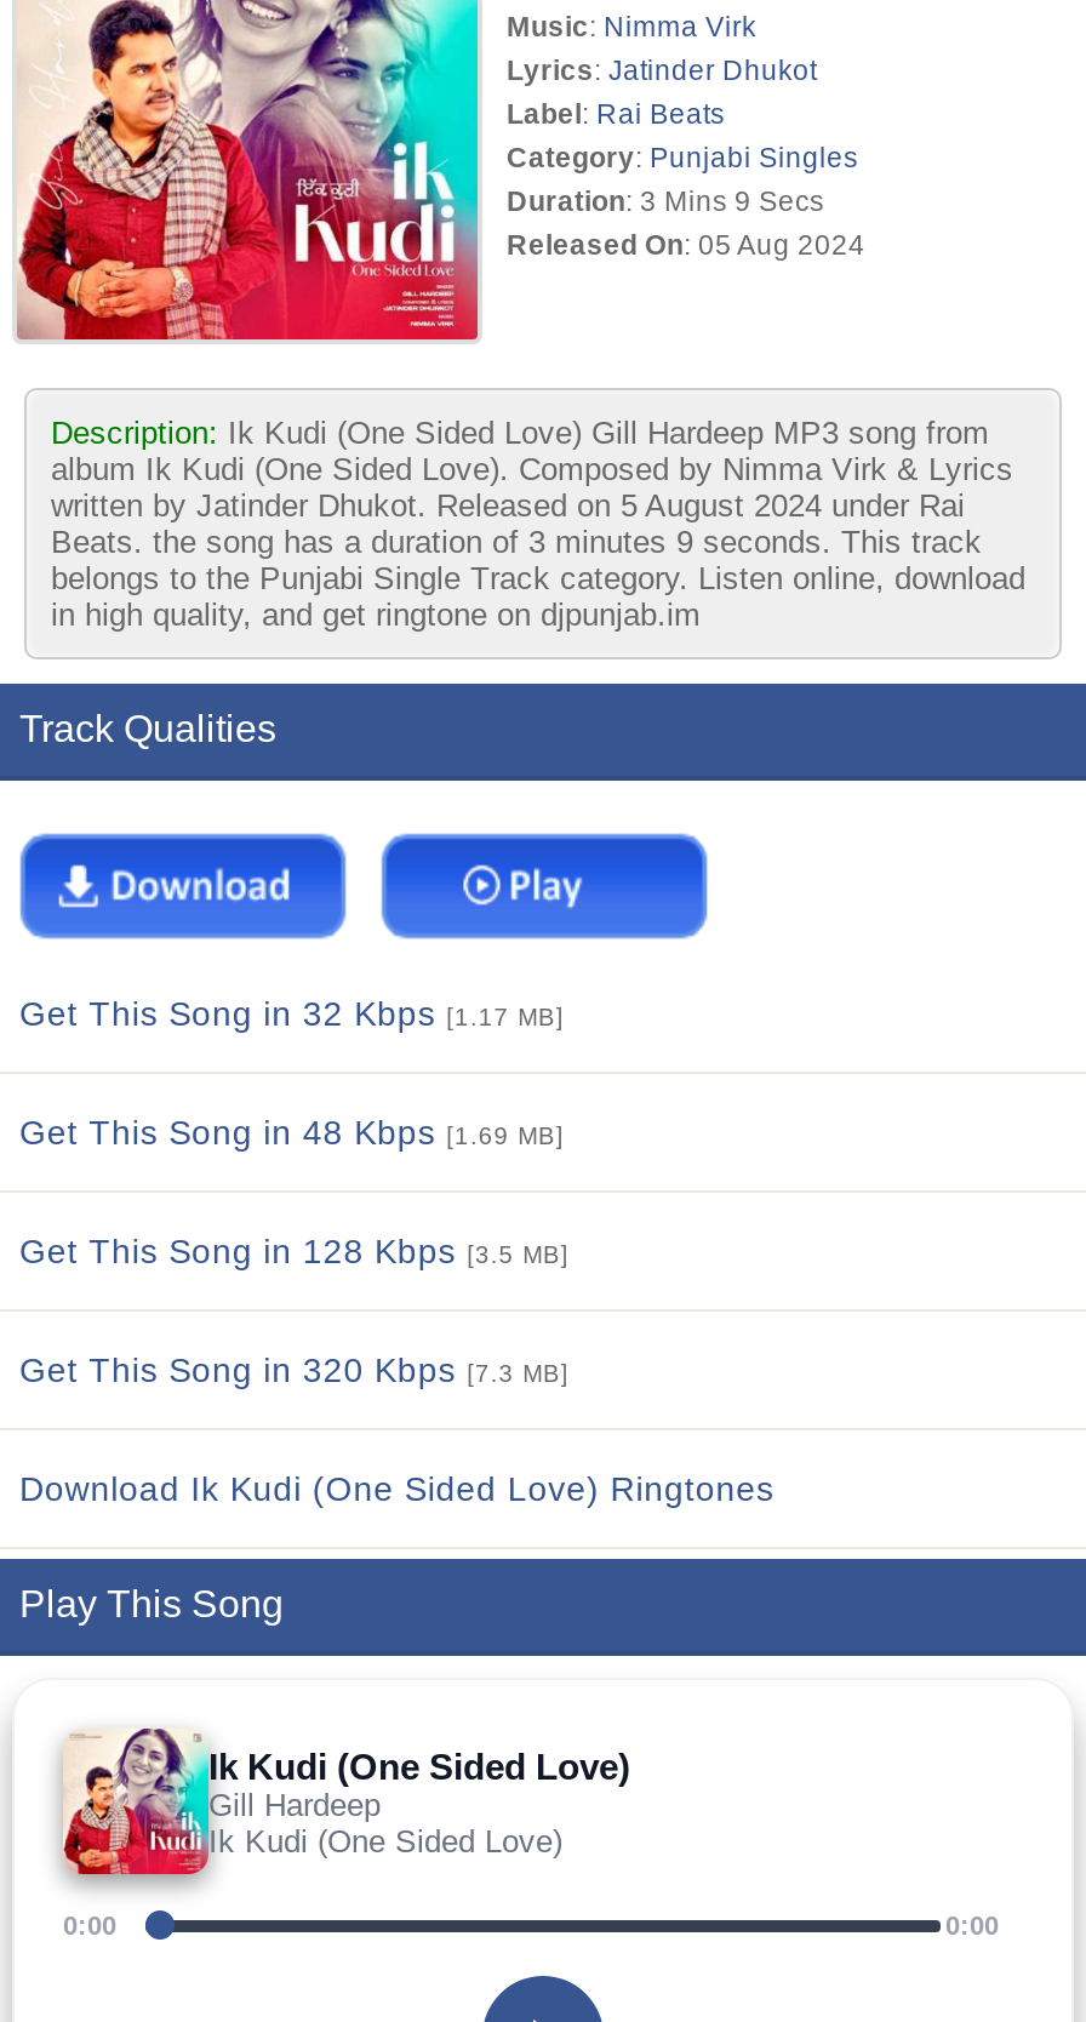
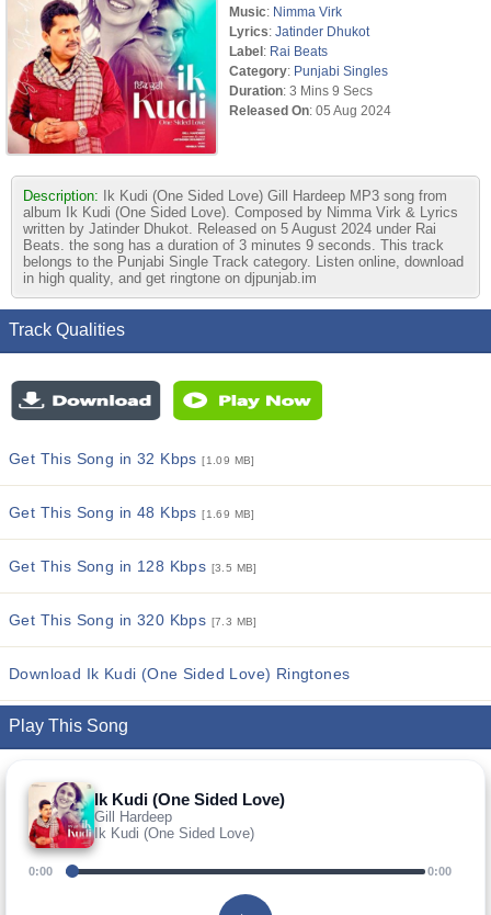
[19,832,564,1033] [image] | Get This Song in 32 Kbps [1.17 MB] -> [9,377,255,467] [image] | Get This Song in 32 Kbps [1.09 MB]
[381,832,713,941] [image] -> [172,377,323,425] [image]

